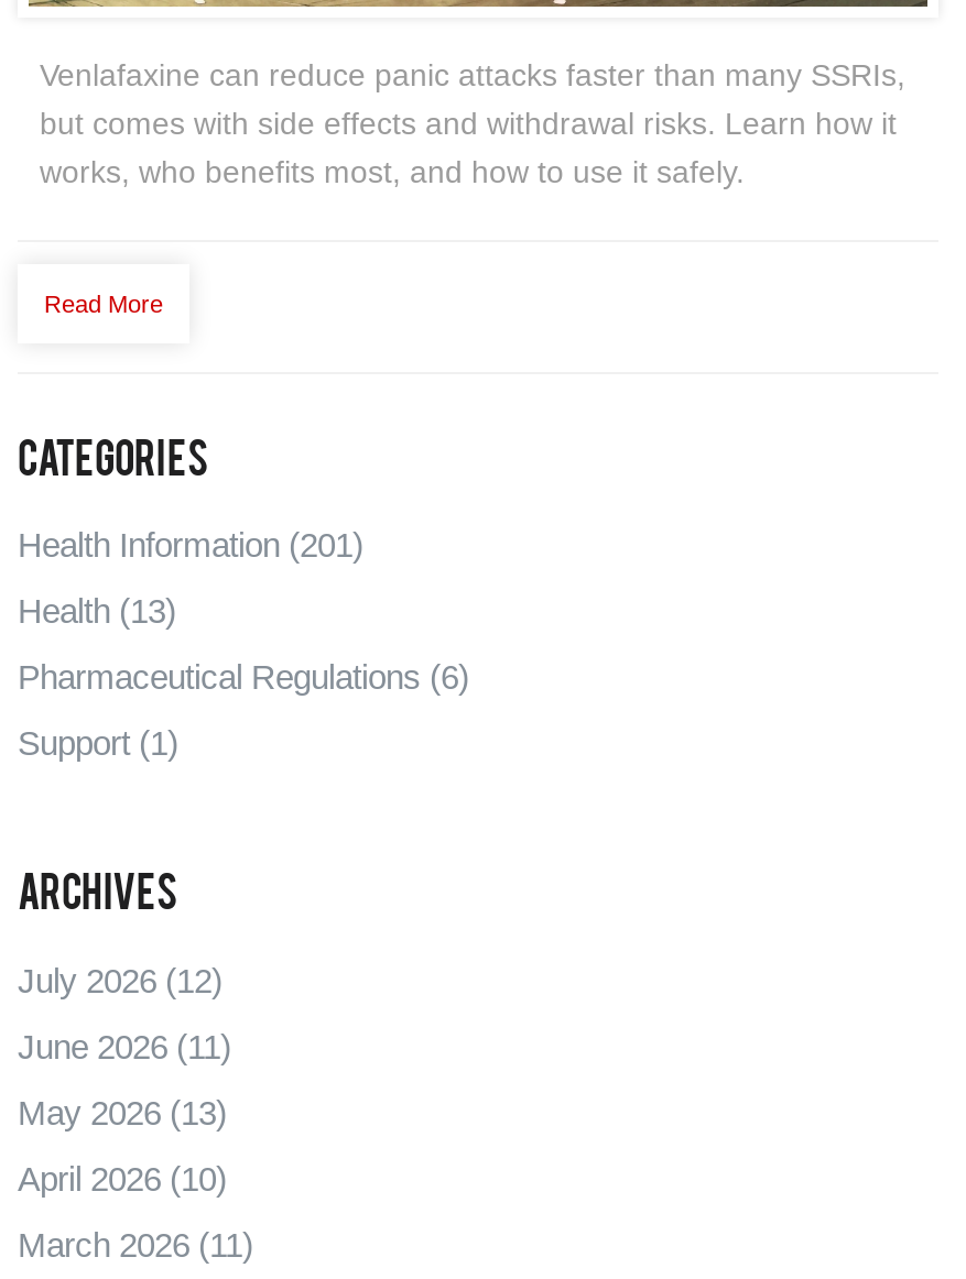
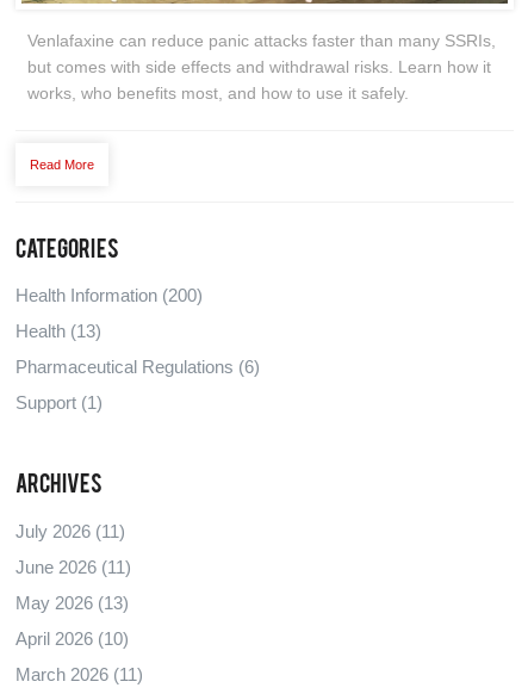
[18,527,363,564] Health Information (201) -> [15,285,203,306] Health Information (200)
[18,963,222,1000] July 2026 (12) -> [15,521,125,542] July 2026 (11)

